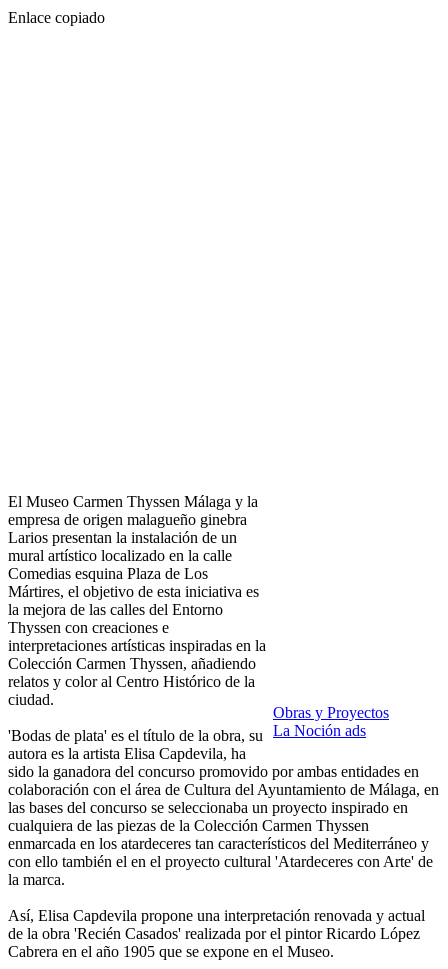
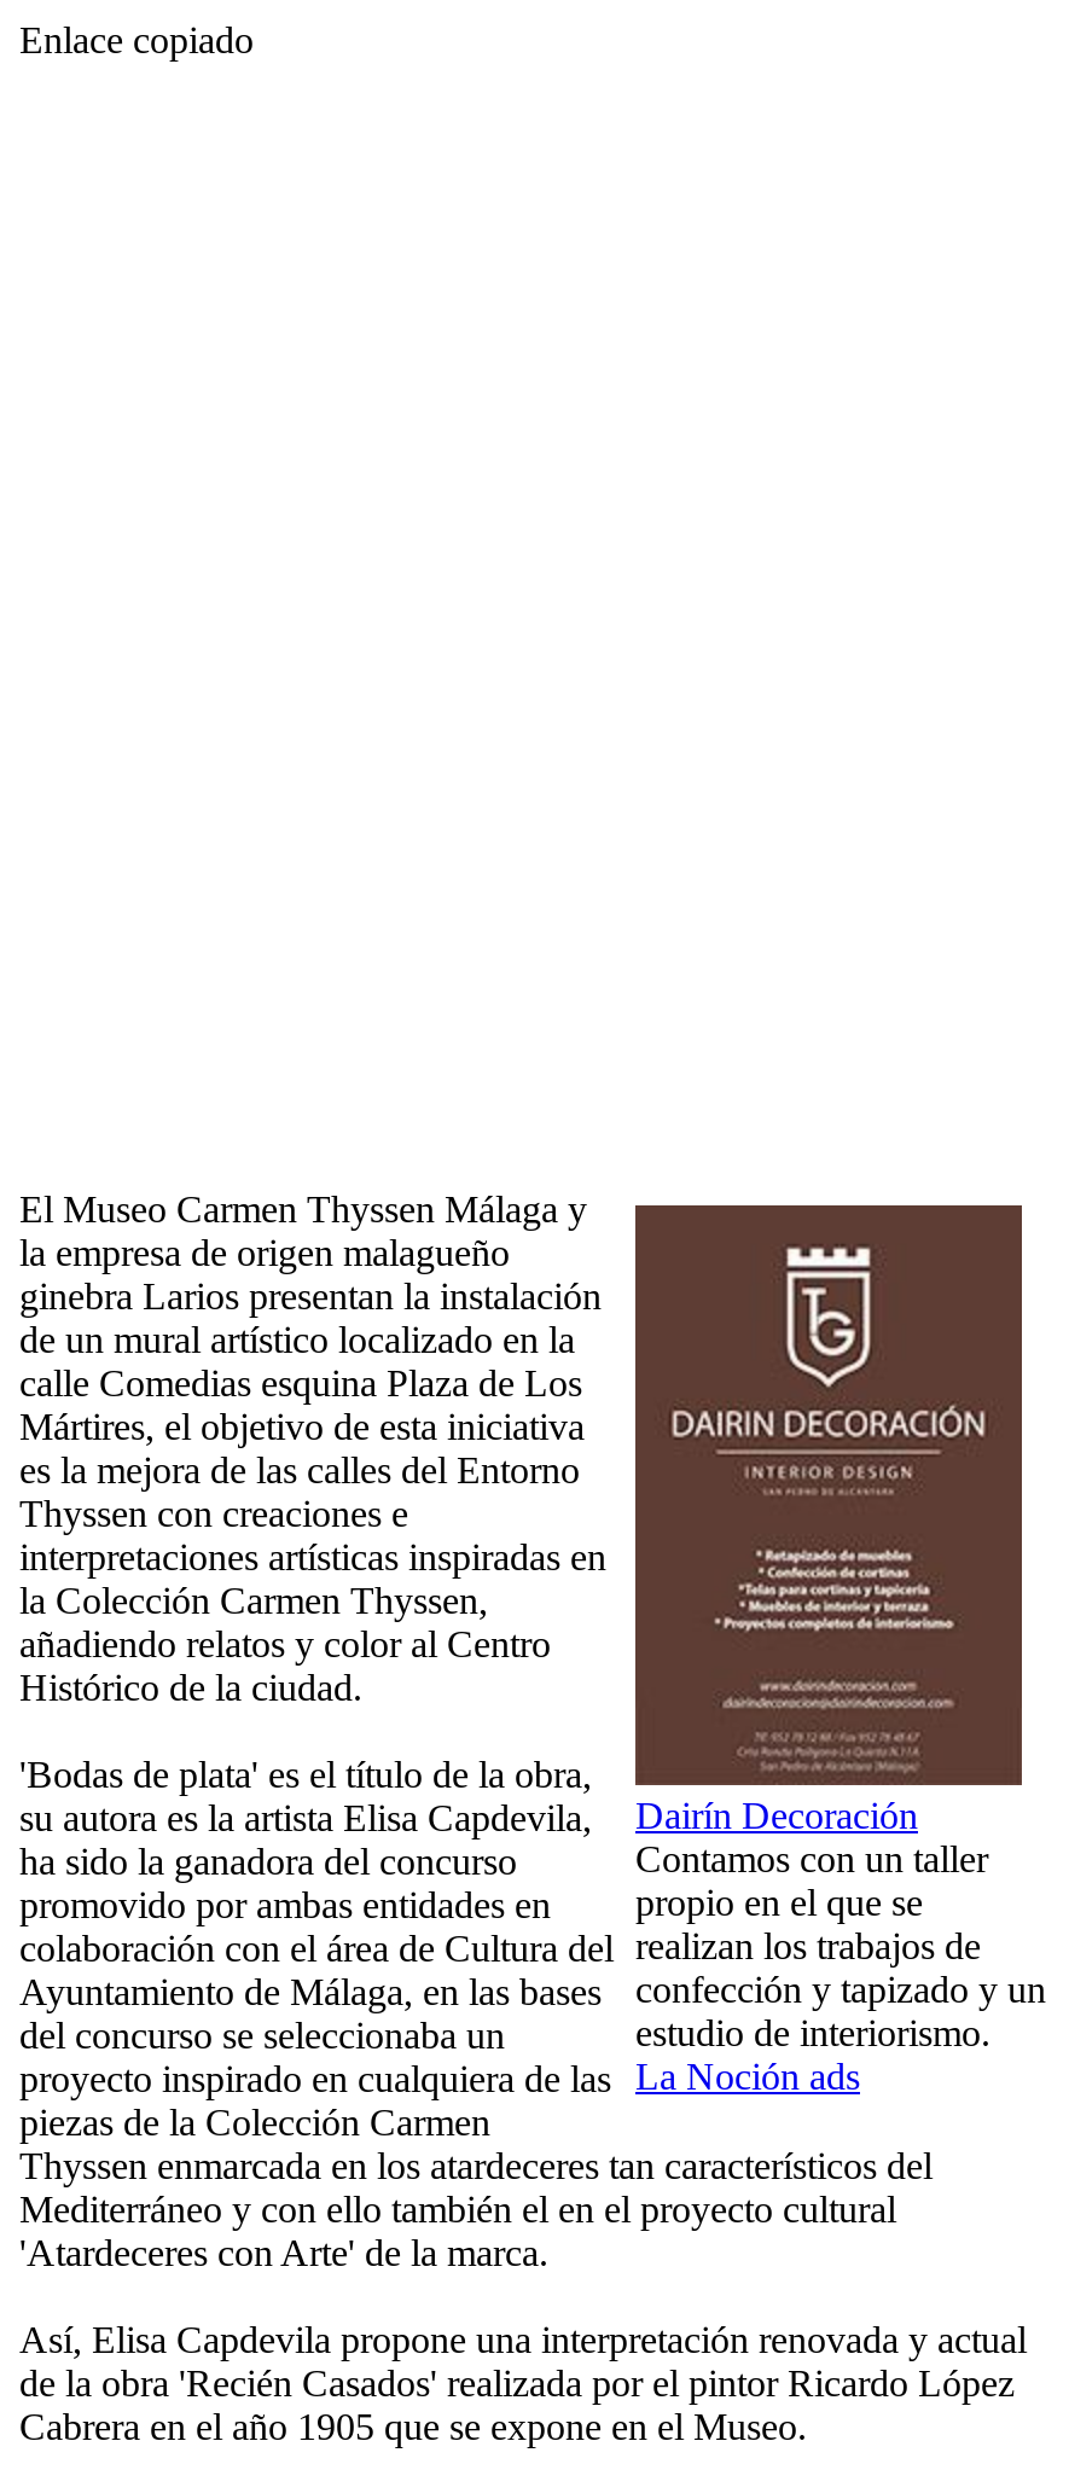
none -> [633,1203,1024,1788] [image]
[273,704,389,721] Obras y Proyectos -> [635,1796,1046,2054] Dairín Decoración | Contamos con un taller | propio en el que se | realizan los trabajos de | confección y tapizado y un | estudio de interiorismo.
moved [273,722,366,739] -> [635,2056,860,2098]: La Noción ads

